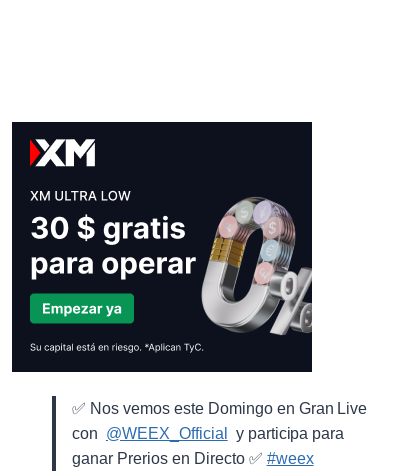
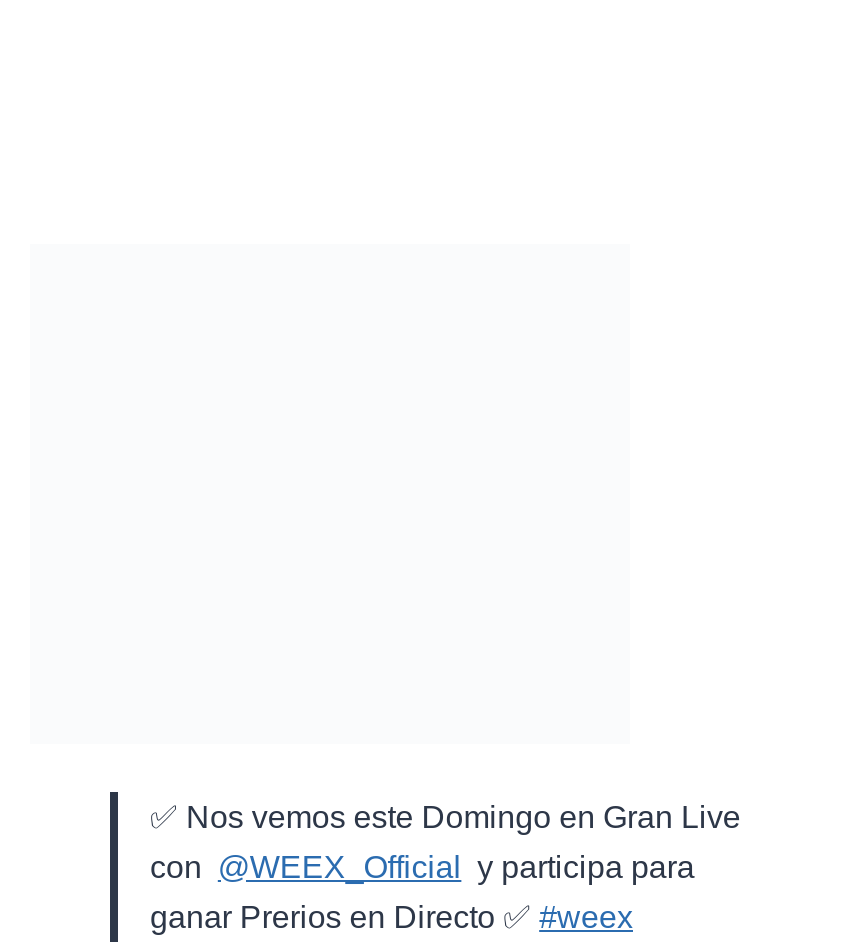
[11,121,313,373] [image] -> none

